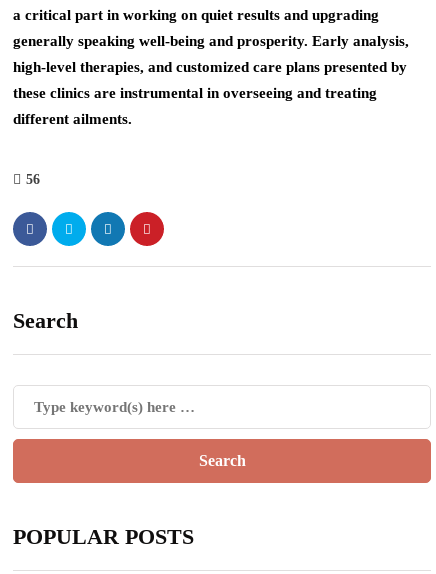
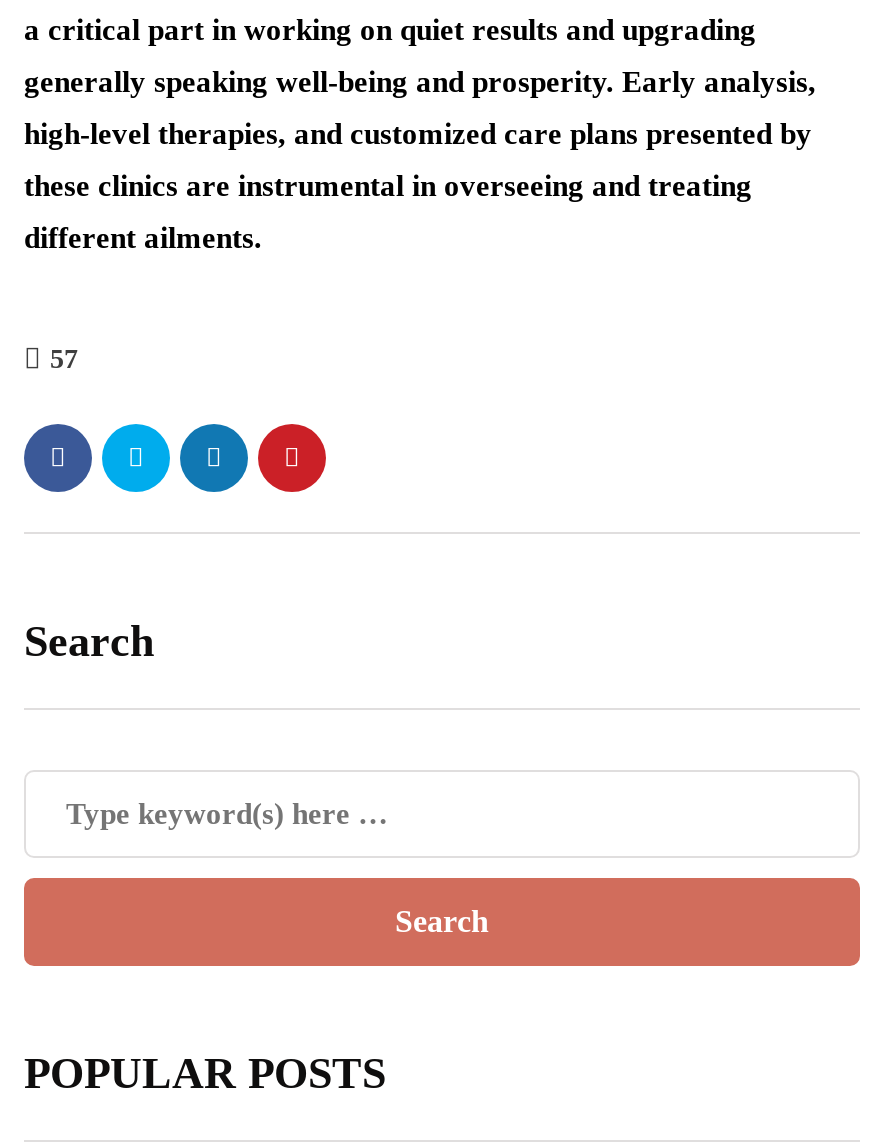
[26,172,40,187] 56 -> [50,344,78,374] 57

